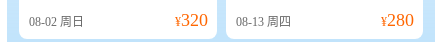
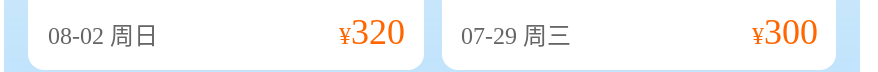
[235,10,414,30] 08-13周四 | ¥280 -> [461,12,818,52] 07-29周三 | ¥300

